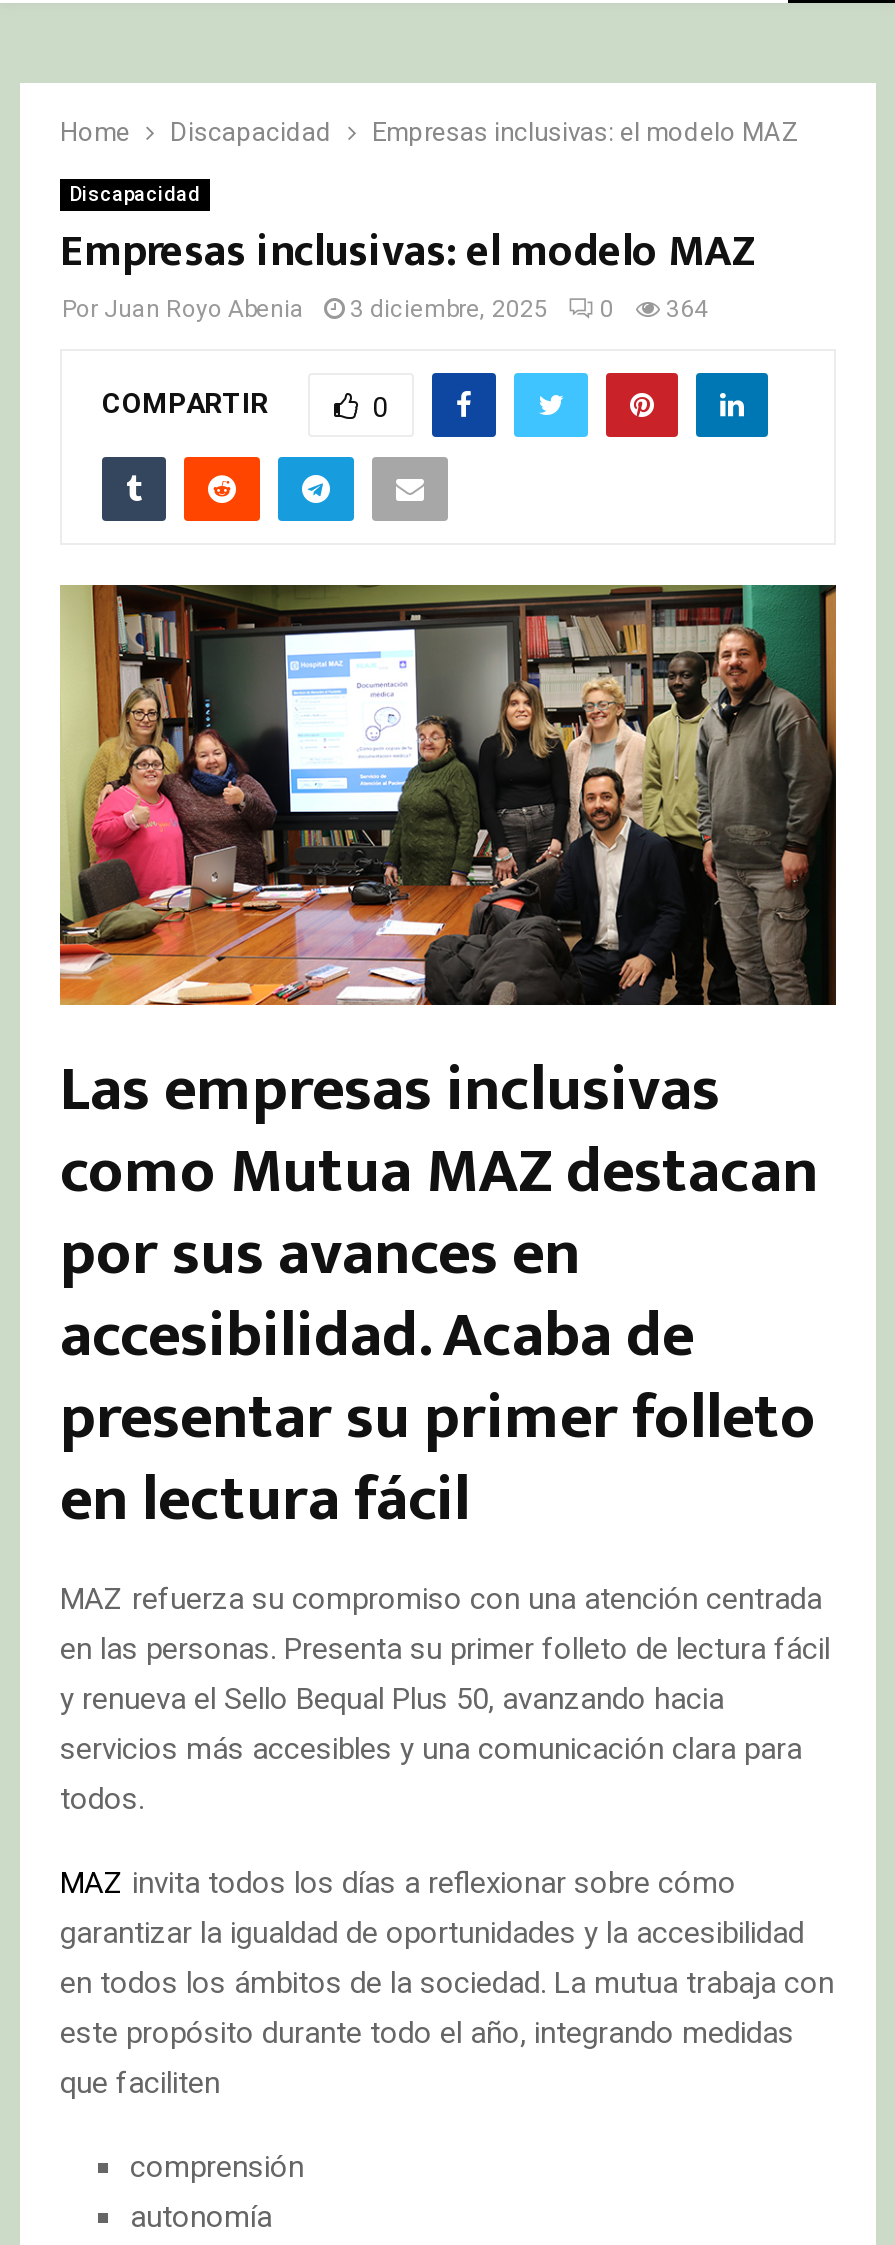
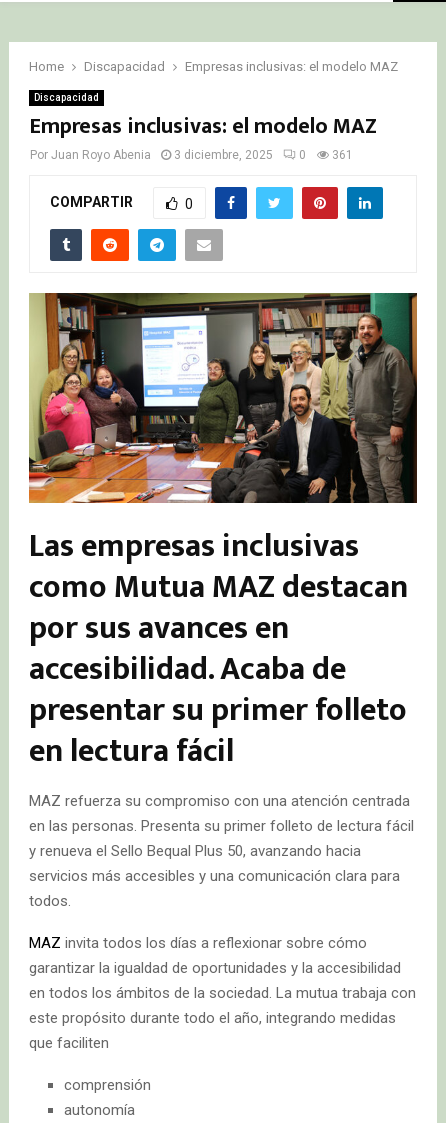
[62,295,708,323] Por Juan Royo Abenia 3 diciembre, 2025 0 364 -> [30,148,353,162] Por Juan Royo Abenia 3 diciembre, 2025 0 361

